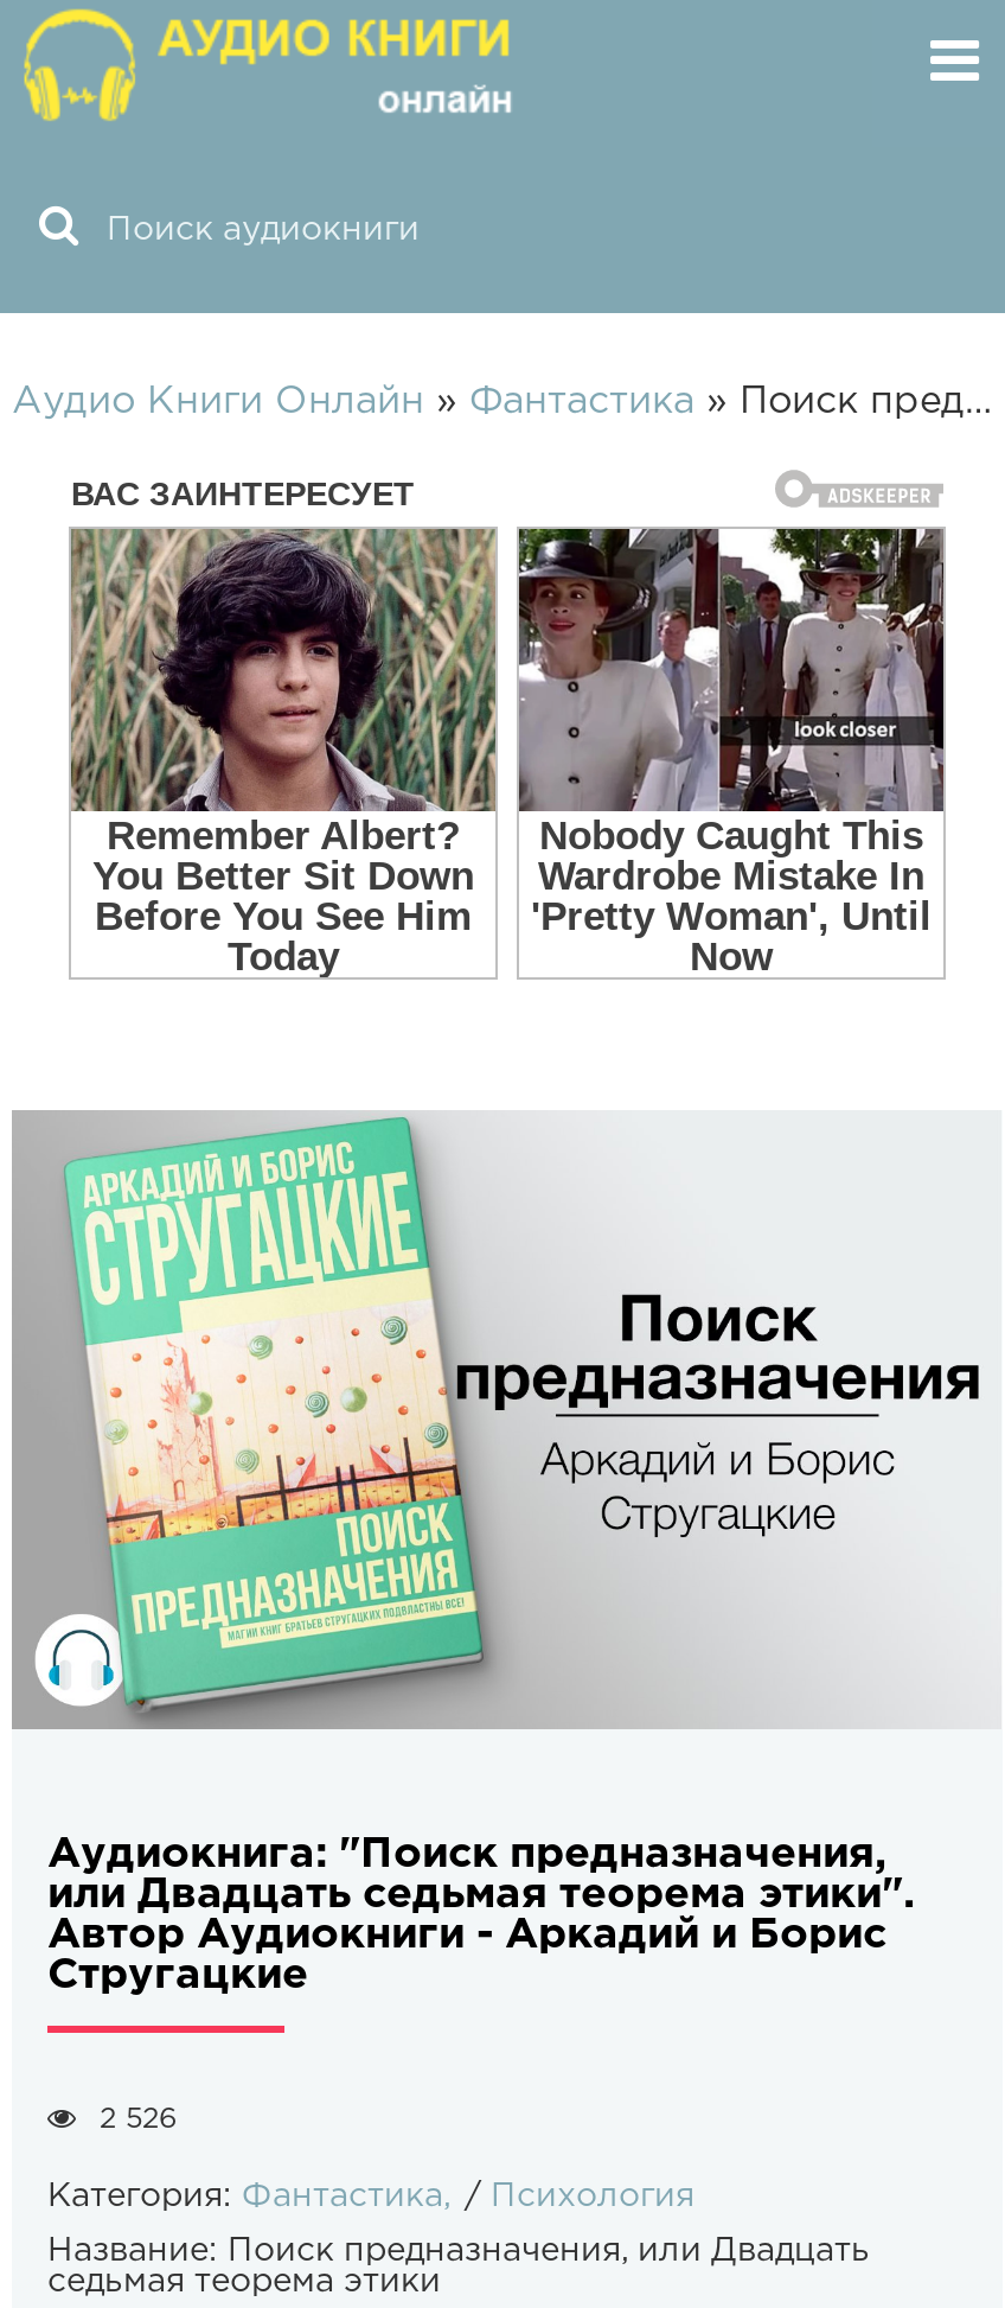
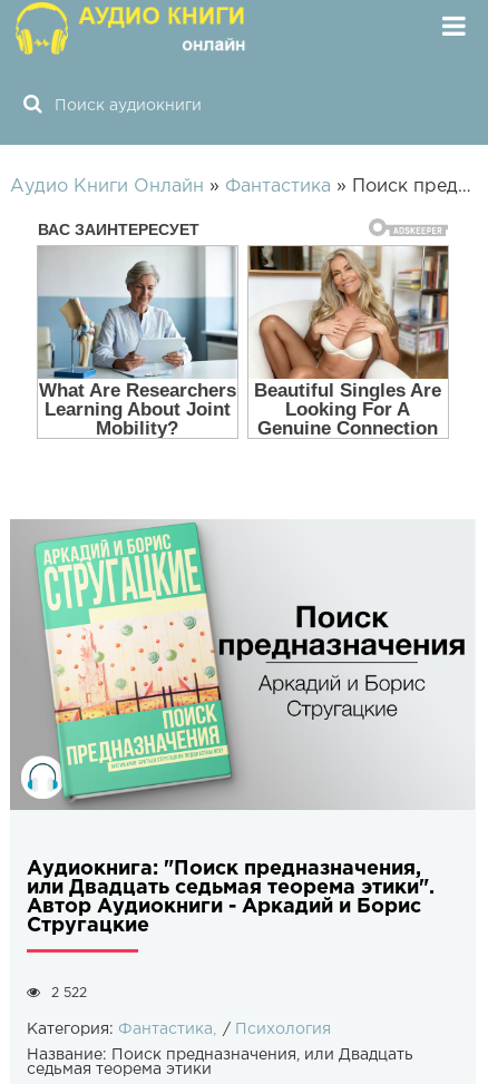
[69,527,498,980] [image] -> [38,246,237,457] [image]
[517,527,946,980] [image] -> [247,245,449,453] [image]
[100,2107,178,2133] 2 526 -> [51,987,87,1000] 2 522

